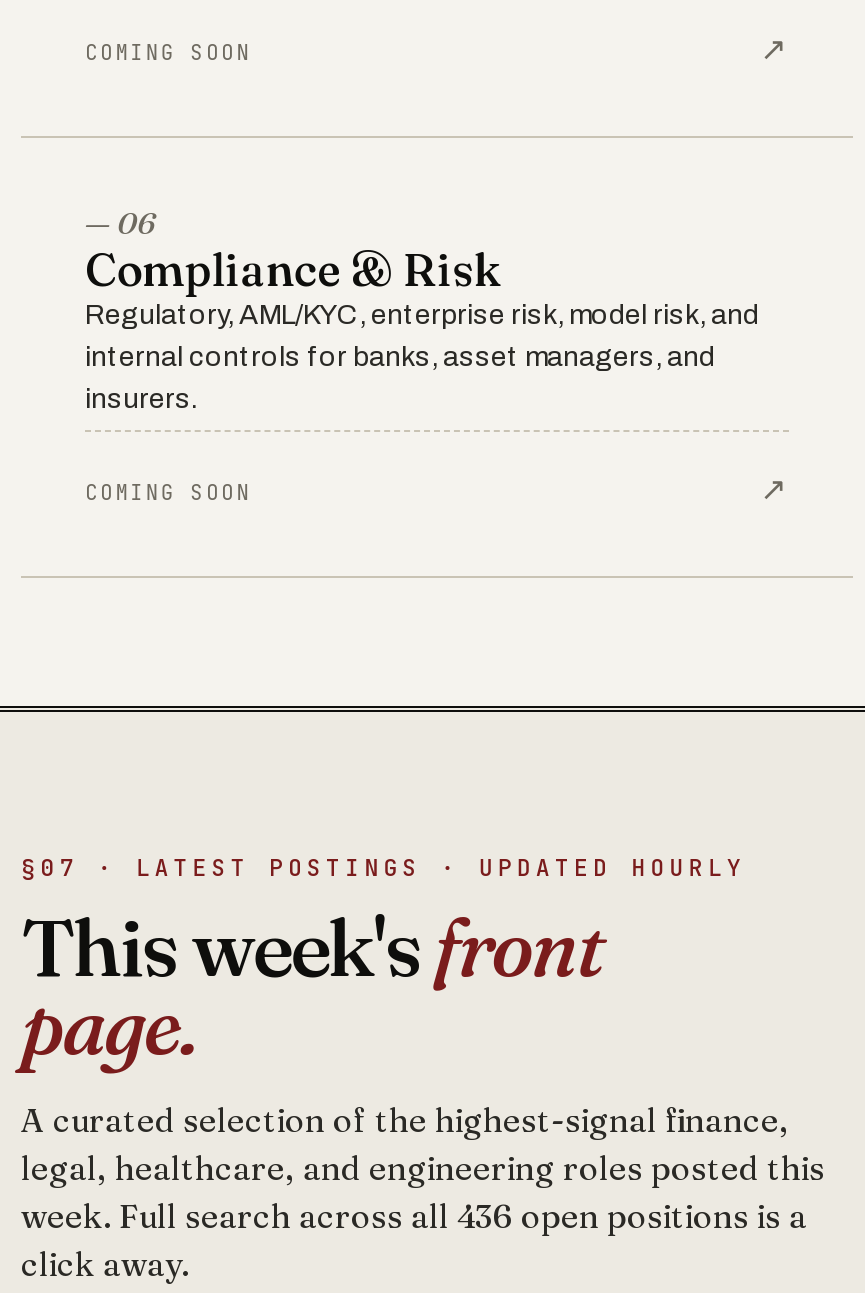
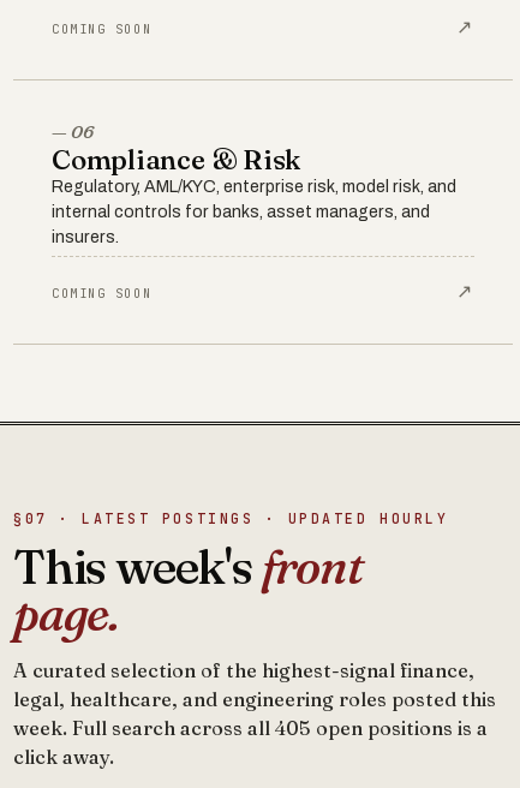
[21,1196,807,1236] week. Full search across all 436 open positions is a -> [13,716,488,740] week. Full search across all 405 open positions is a

